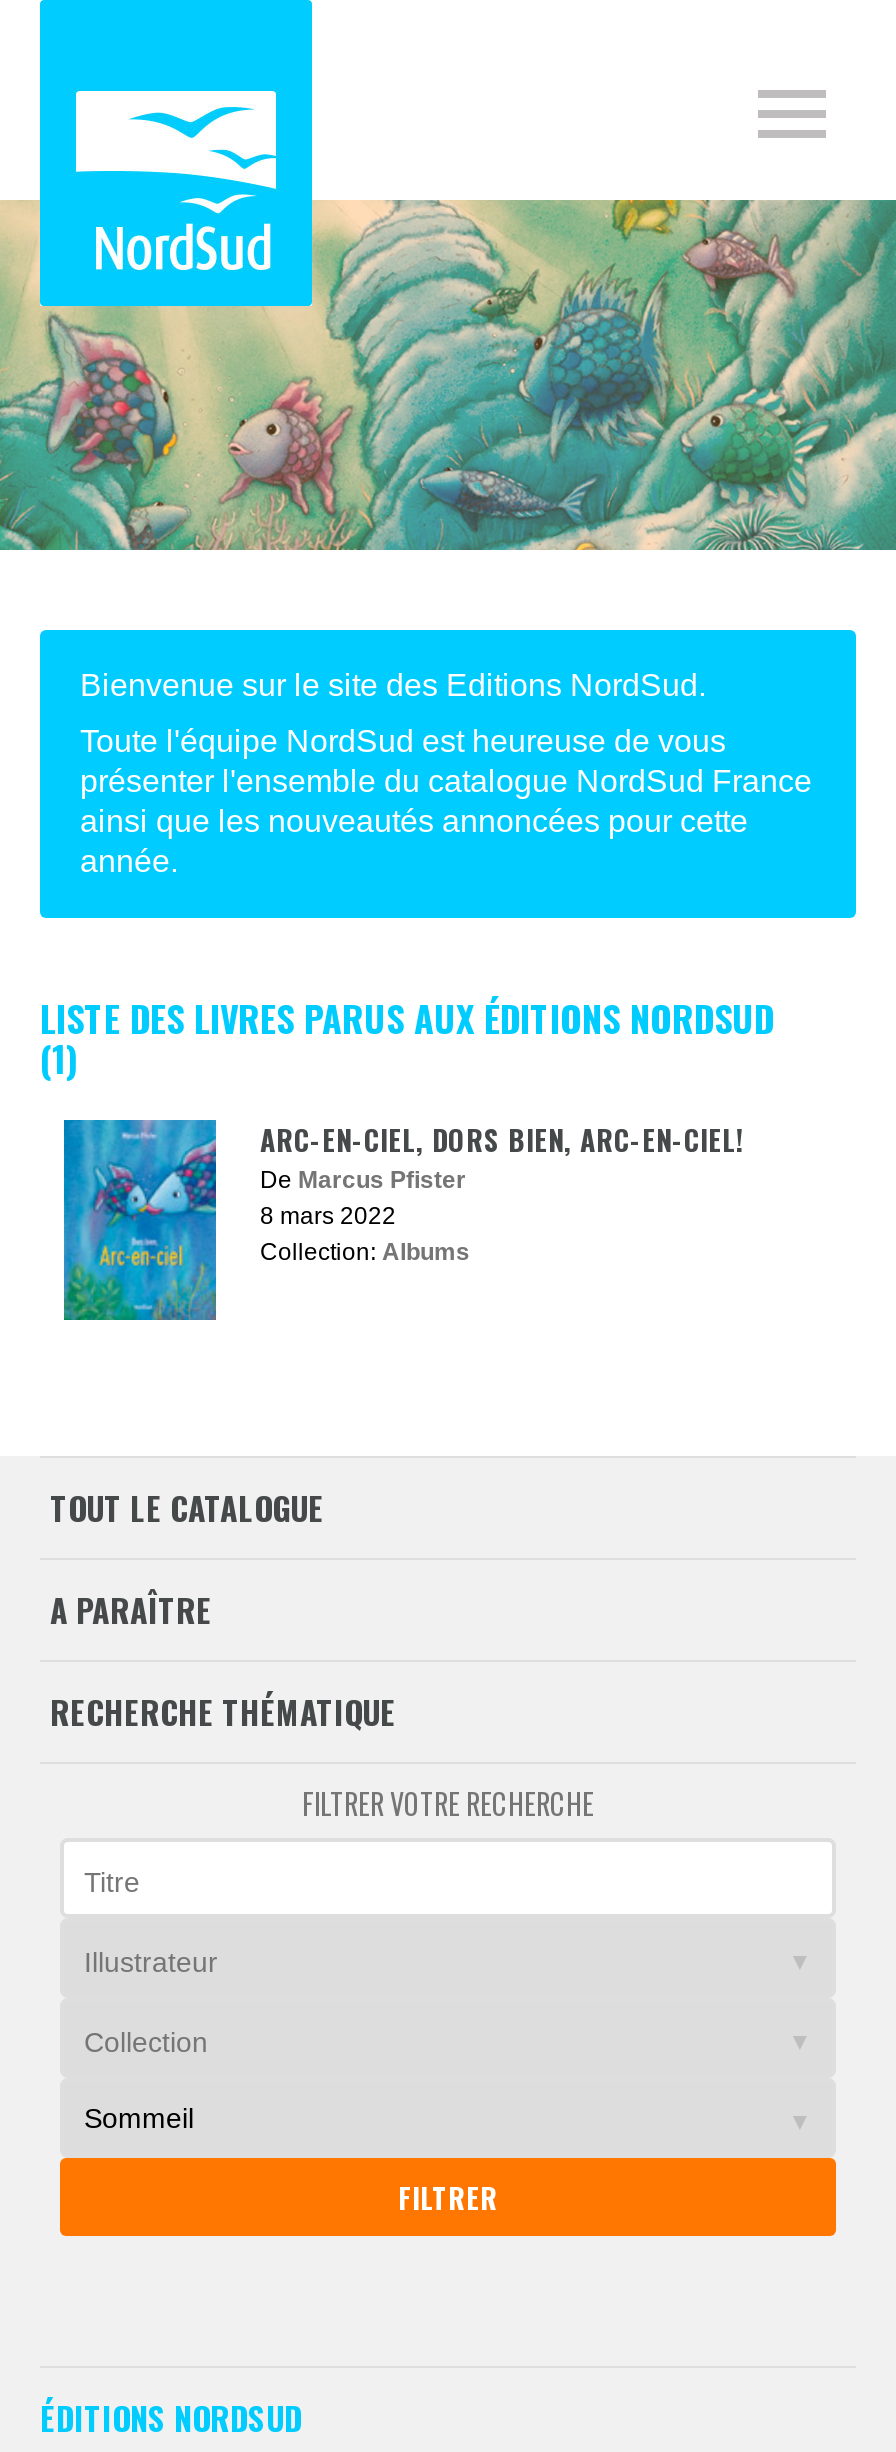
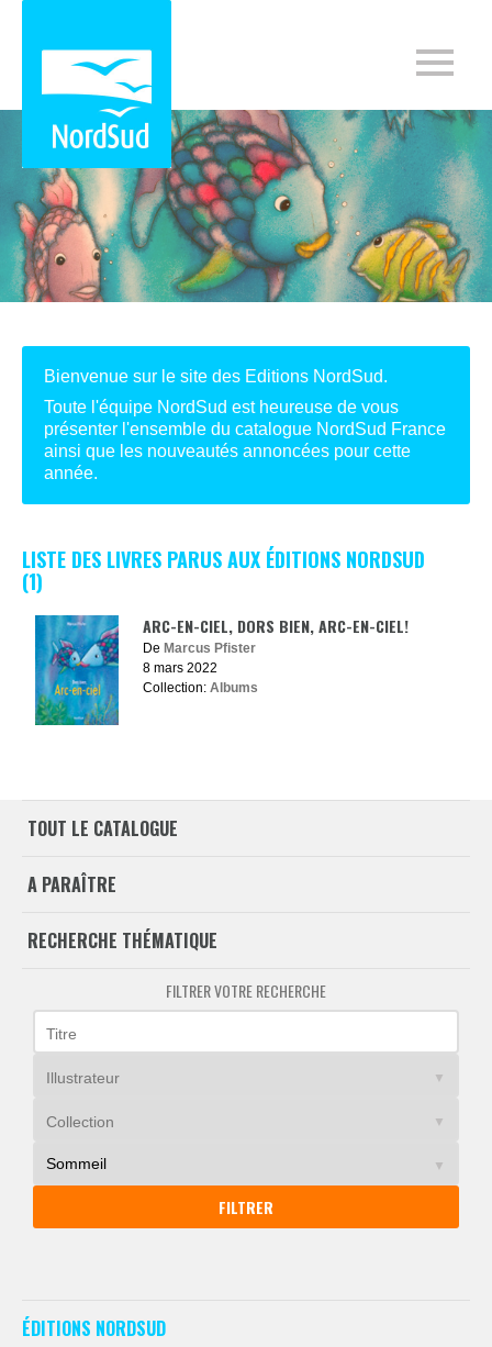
[6,198,890,552] [image] -> [3,109,489,303] [image]

